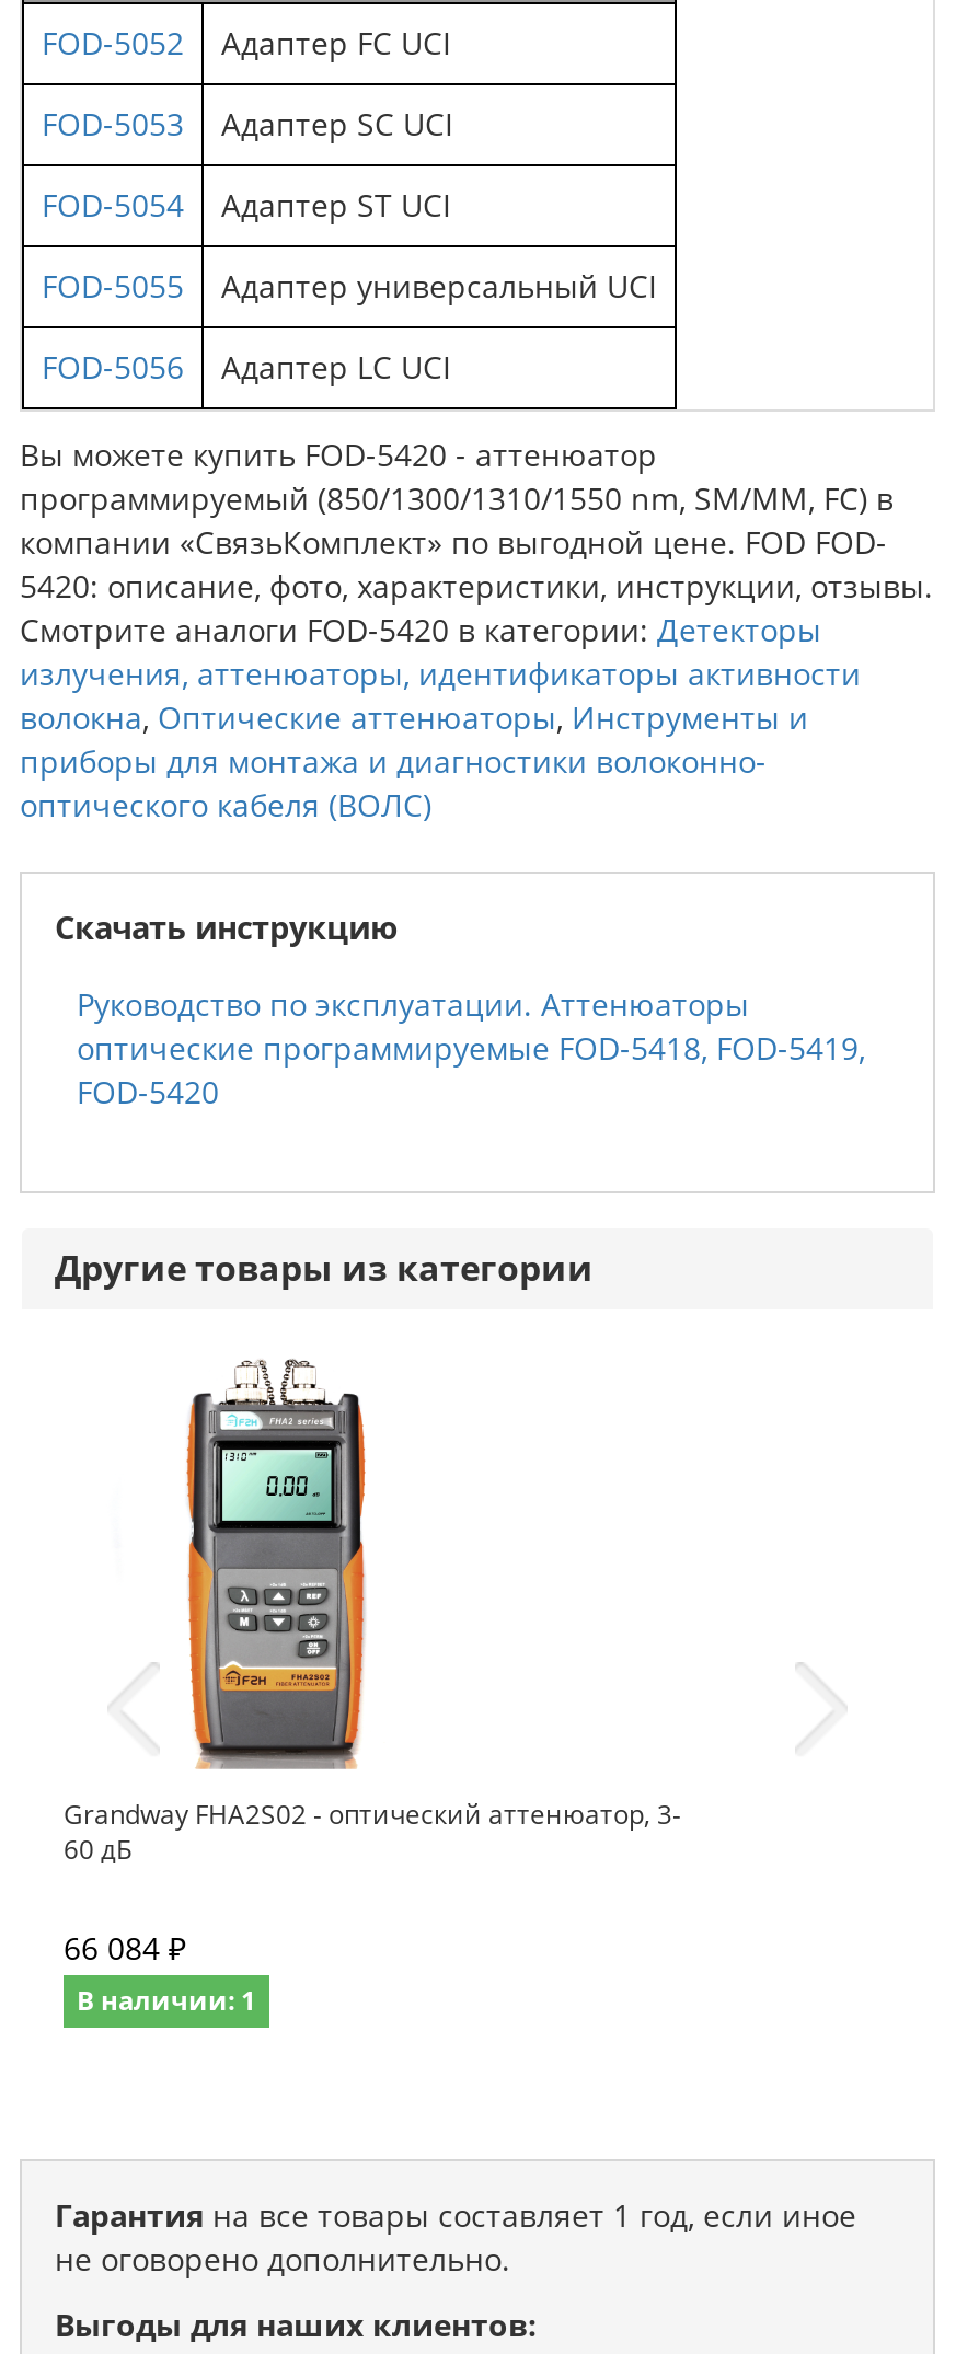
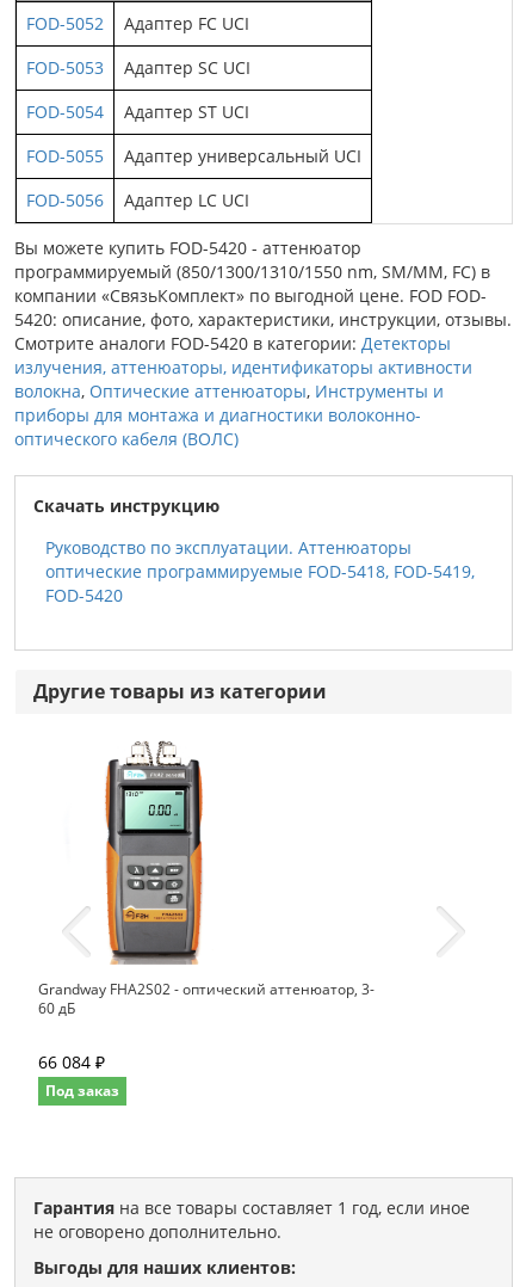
[77,1981,256,2019] В наличии: 1 -> [45,1080,119,1101] Под заказ

